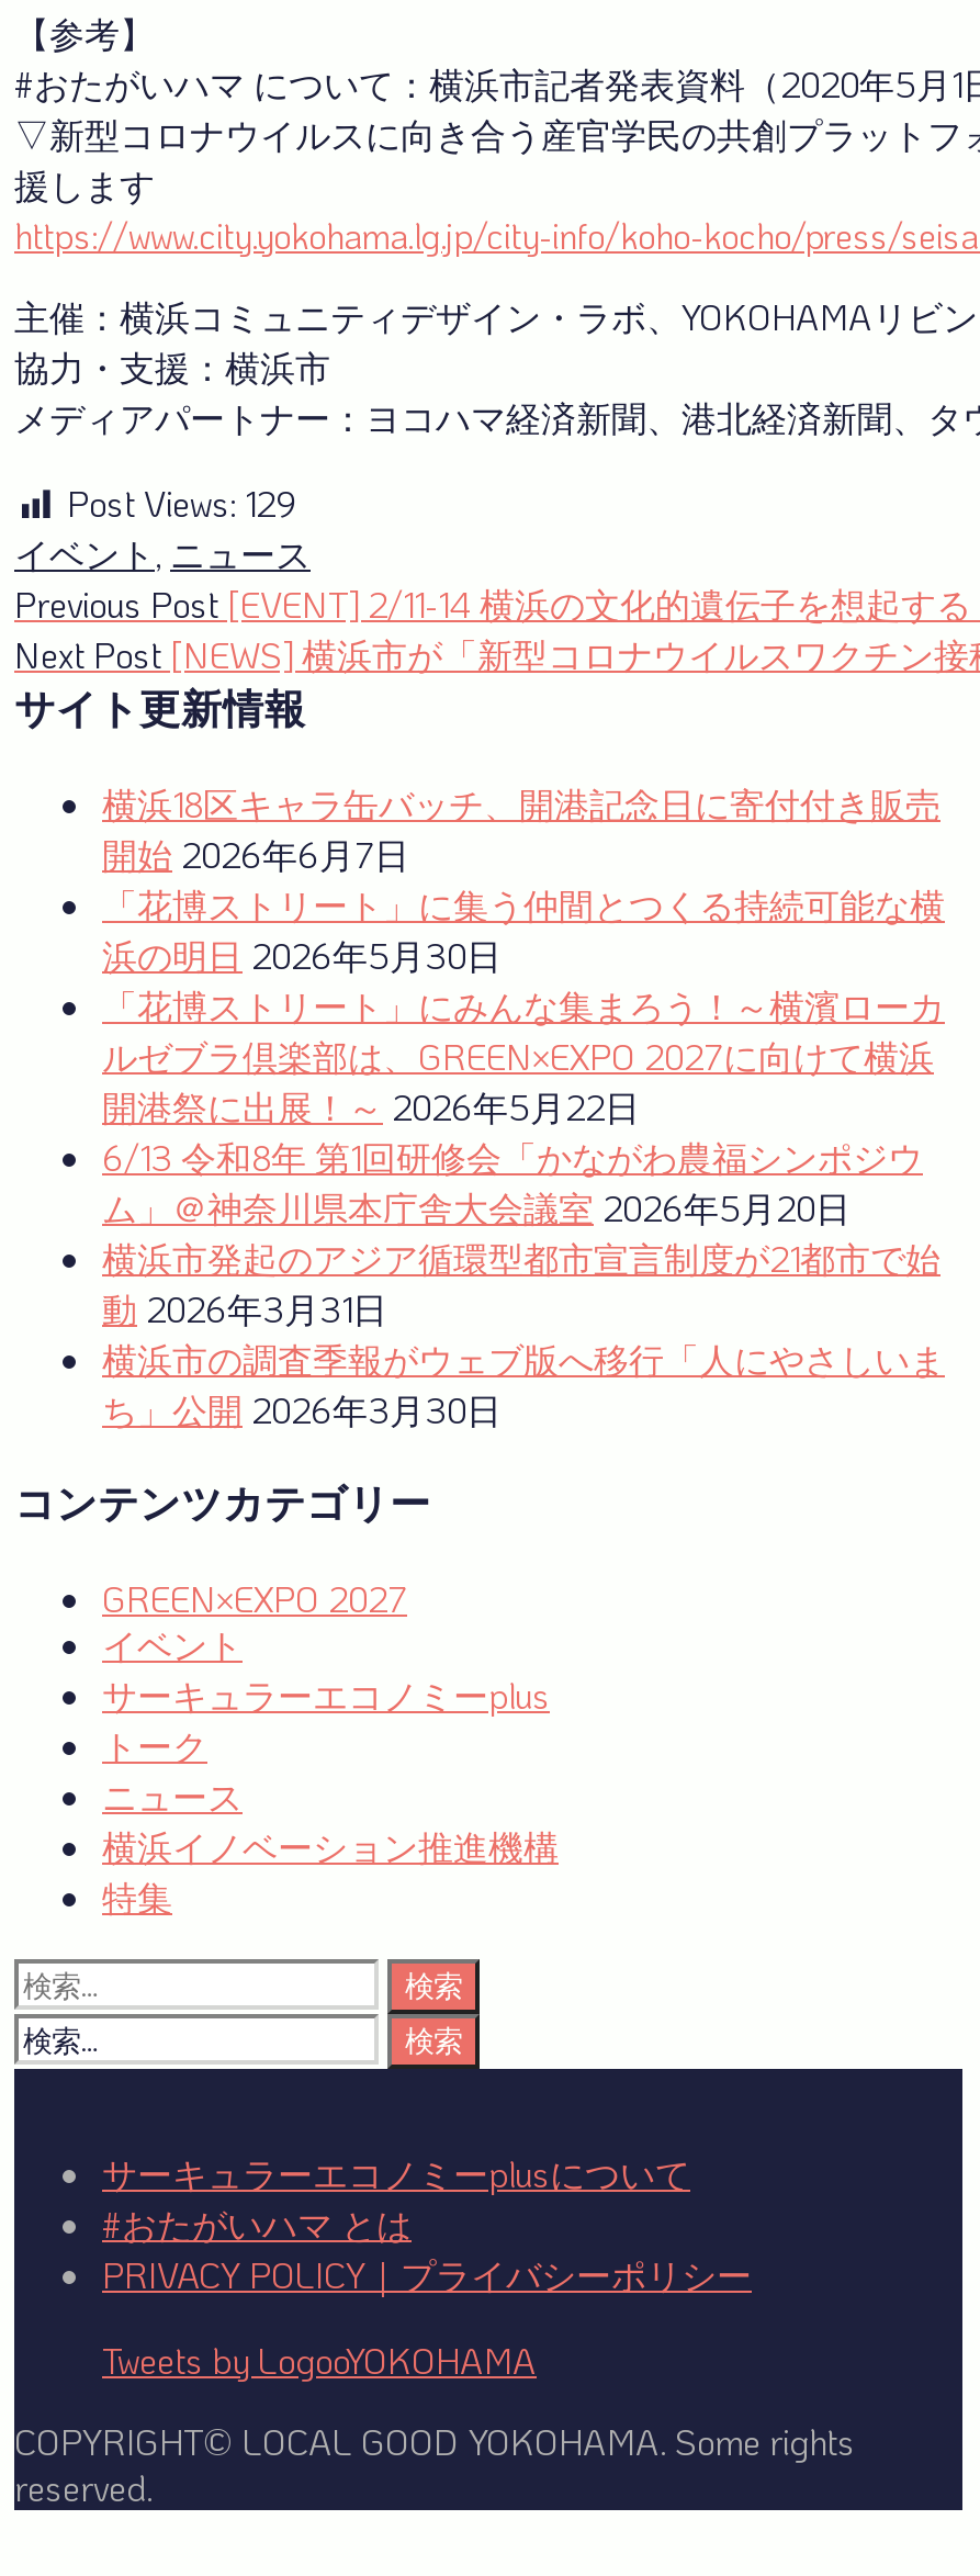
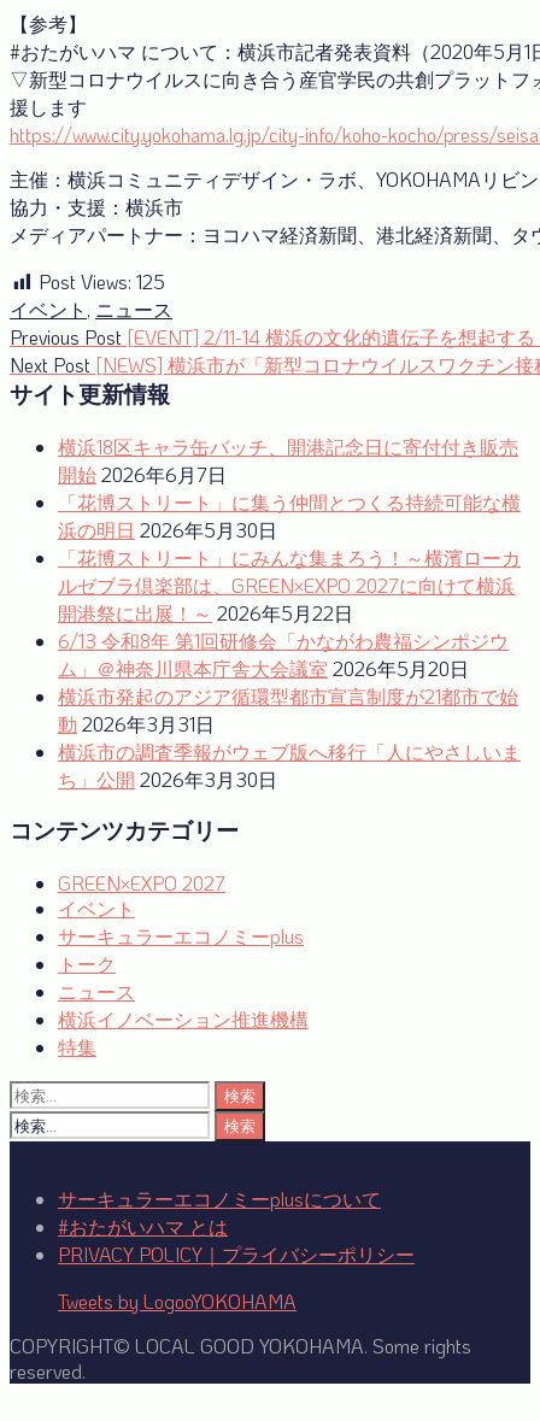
[67,479,297,525] Post Views: 129 -> [39,269,165,294] Post Views: 125

